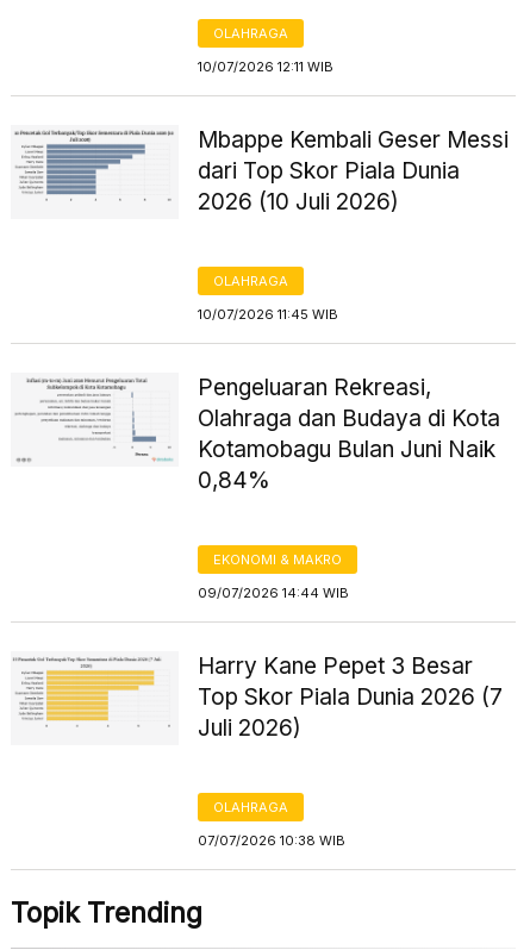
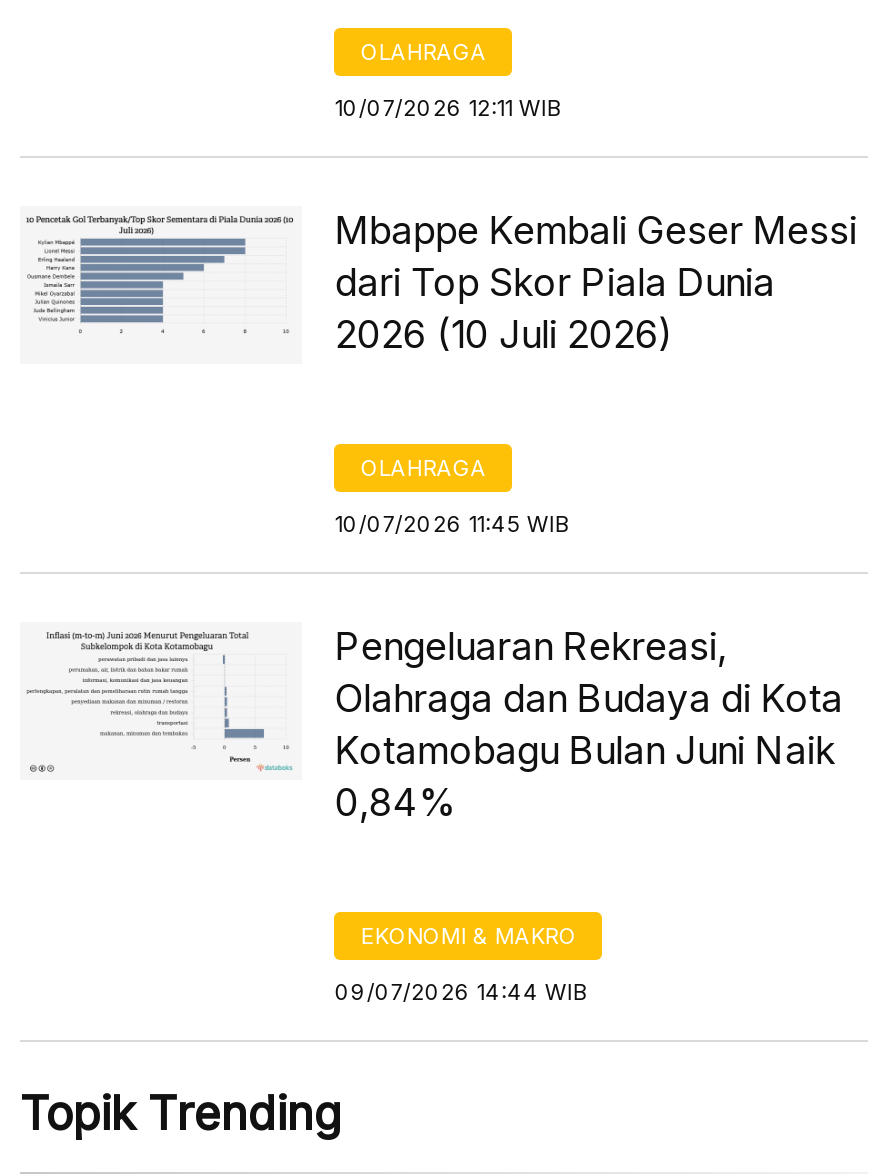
[13,652,503,849] [image] | Harry Kane Pepet 3 Besar | Top Skor Piala Dunia 2026 (7 | Juli 2026) | OLAHRAGA | 07/07/2026 10:38 WIB -> none

